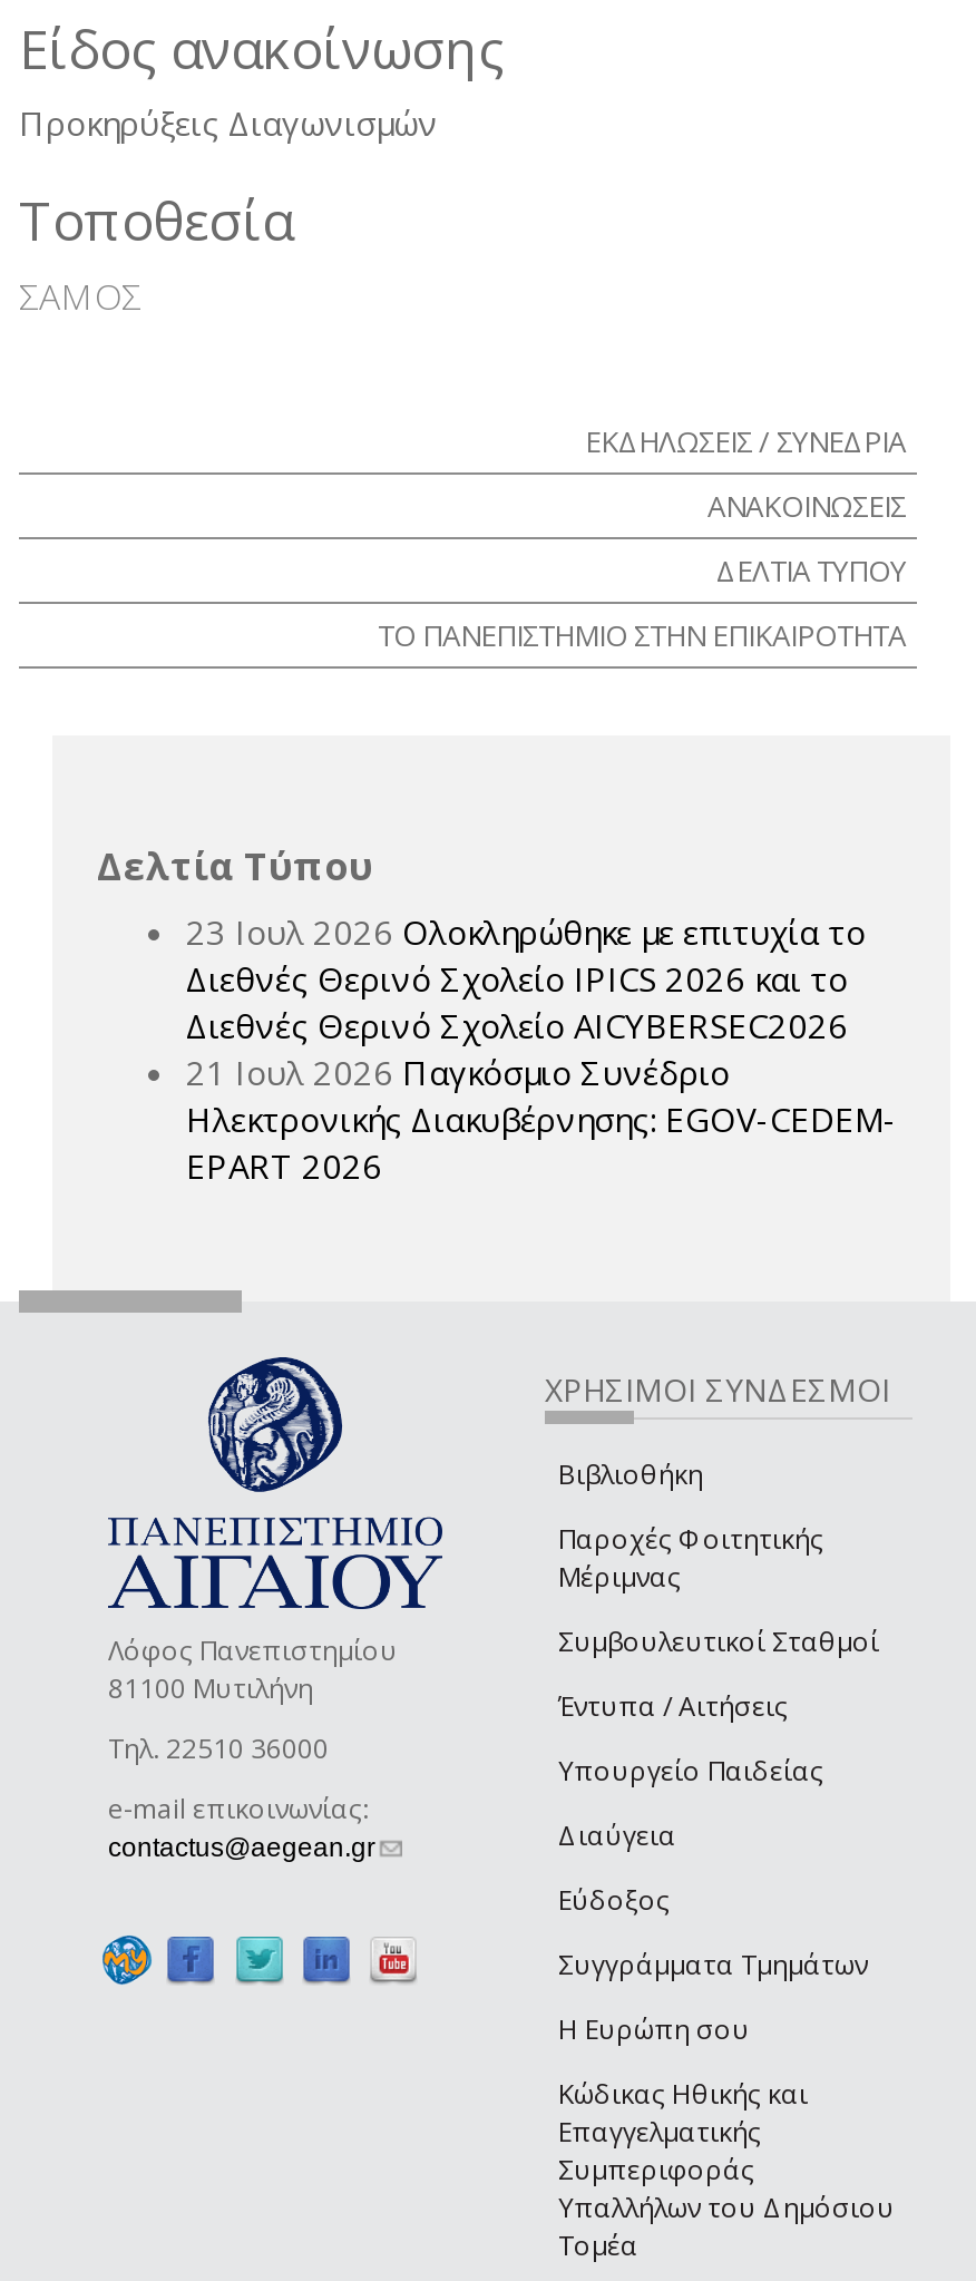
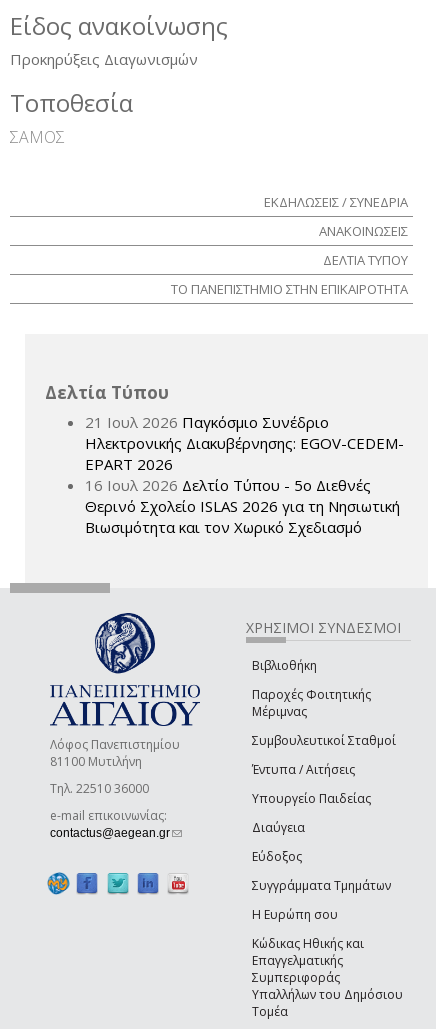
[186,909,866,1047] 23 Ιουλ 2026 Ολοκληρώθηκε με επιτυχία το | Διεθνές Θερινό Σχολείο IPICS 2026 και το | Διεθνές Θερινό Σχολείο AICYBERSEC2026 -> none
moved [186,1049,897,1187] -> [85,412,404,474]: 21 Ιουλ 2026 Παγκόσμιο Συνέδριο | Ηλεκτρονικής Διακυβέρνησης: EGOV-CEDEM- | EPART 2026
none -> [85,475,400,537] 16 Ιουλ 2026 Δελτίο Τύπου - 5ο Διεθνές | Θερινό Σχολείο ISLAS 2026 για τη Νησιωτική | Βιωσιμότητα και τον Χωρικό Σχεδιασμό

